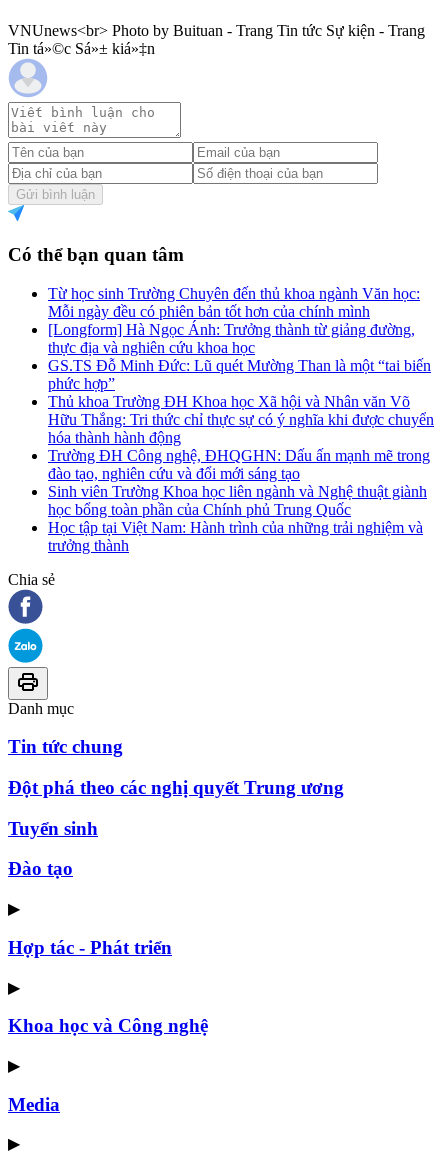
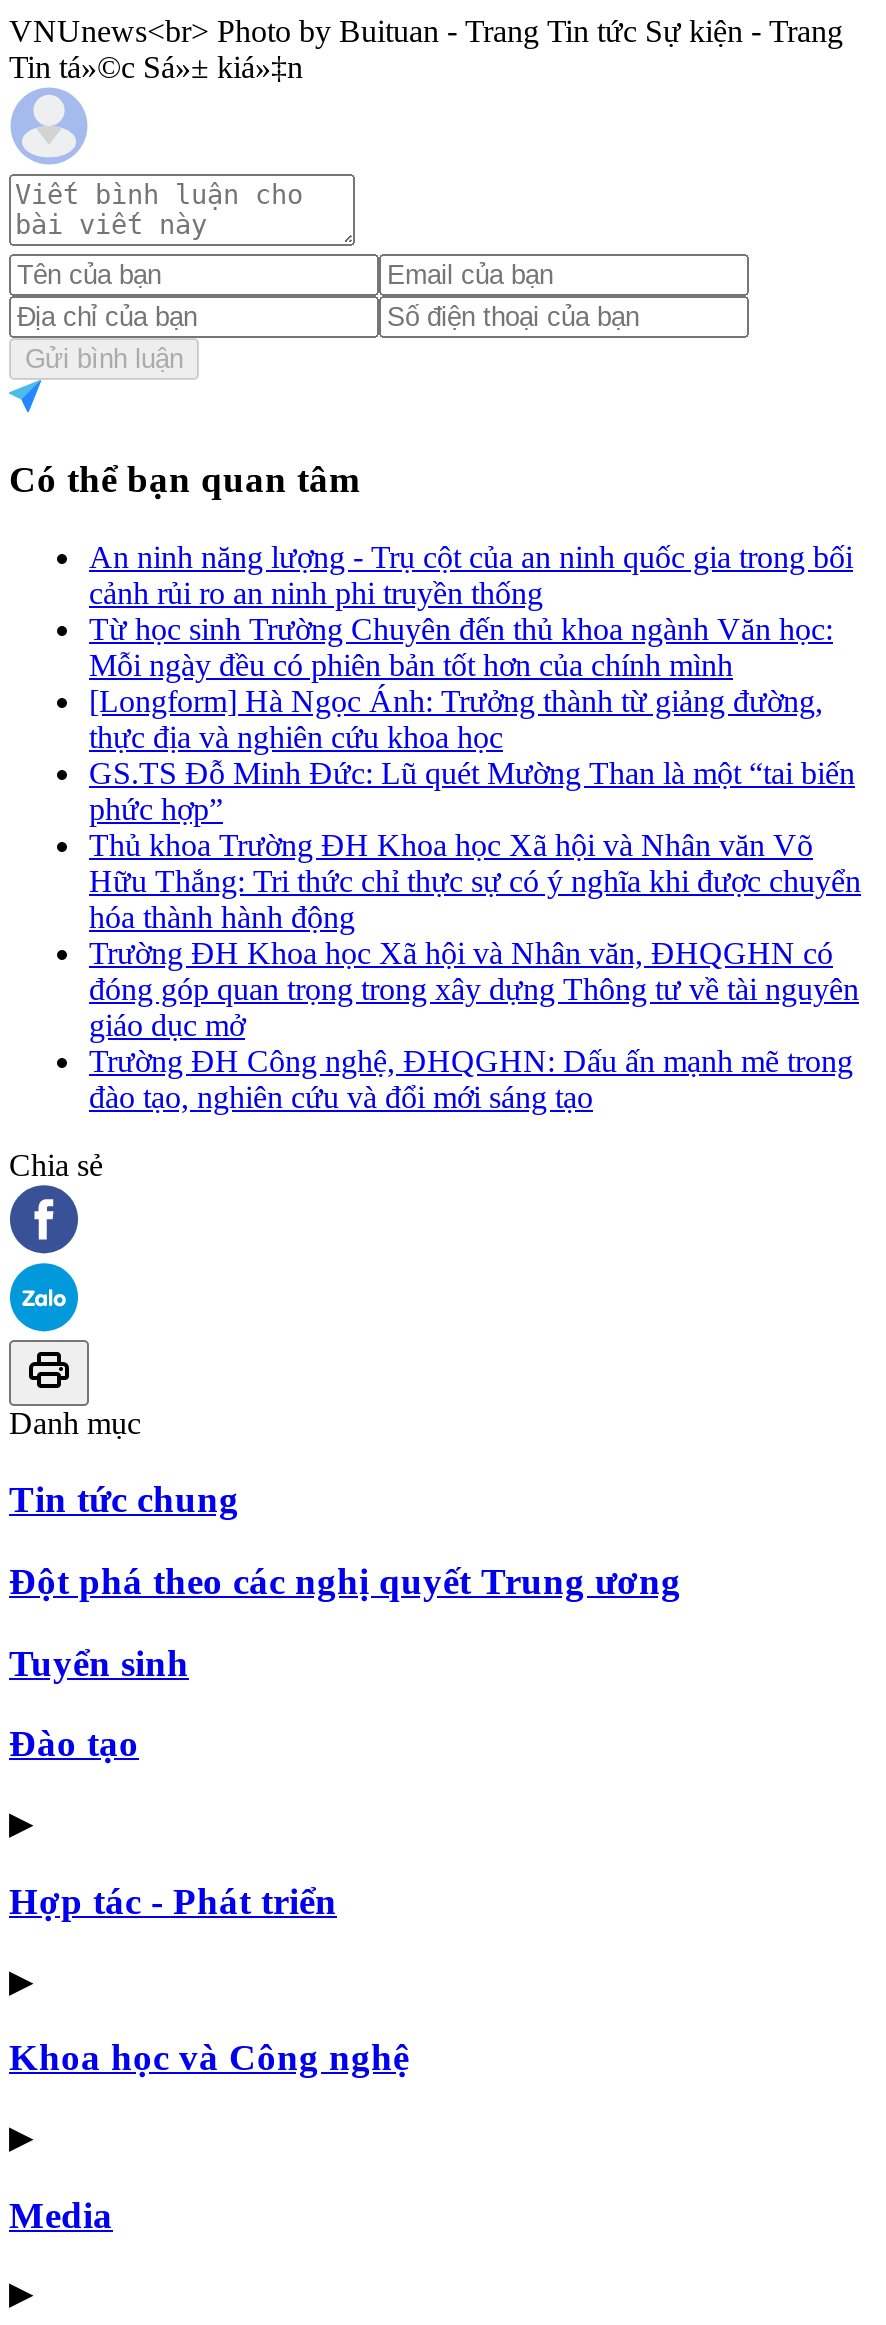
none -> [89,539,853,609] An ninh năng lượng - Trụ cột của an ninh quốc gia trong bối | cảnh rủi ro an ninh phi truyền thống
moved [48,284,434,445] -> [89,611,861,933]: Từ học sinh Trường Chuyên đến thủ khoa ngành Văn học: | Mỗi ngày đều có phiên bản tốt hơn của chính mình | [Longform] Hà Ngọc Ánh: Trưởng thành từ giảng đường, | ... | Hữu Thắng: Tri thức chỉ thực sự có ý nghĩa khi được chuyển | hóa thành hành động
none -> [89,935,859,1041] Trường ĐH Khoa học Xã hội và Nhân văn, ĐHQGHN có | đóng góp quan trọng trong xây dựng Thông tư về tài nguyên | giáo dục mở
moved [48,446,430,481] -> [89,1043,853,1113]: Trường ĐH Công nghệ, ĐHQGHN: Dấu ấn mạnh mẽ trong | đào tạo, nghiên cứu và đổi mới sáng tạo
[48,482,427,553] Sinh viên Trường Khoa học liên ngành và Nghệ thuật giành | học bổng toàn phần của Chính phủ Trung Quốc | Học tập tại Việt Nam: Hành trình của những trải nghiệm và | trưởng thành -> none

